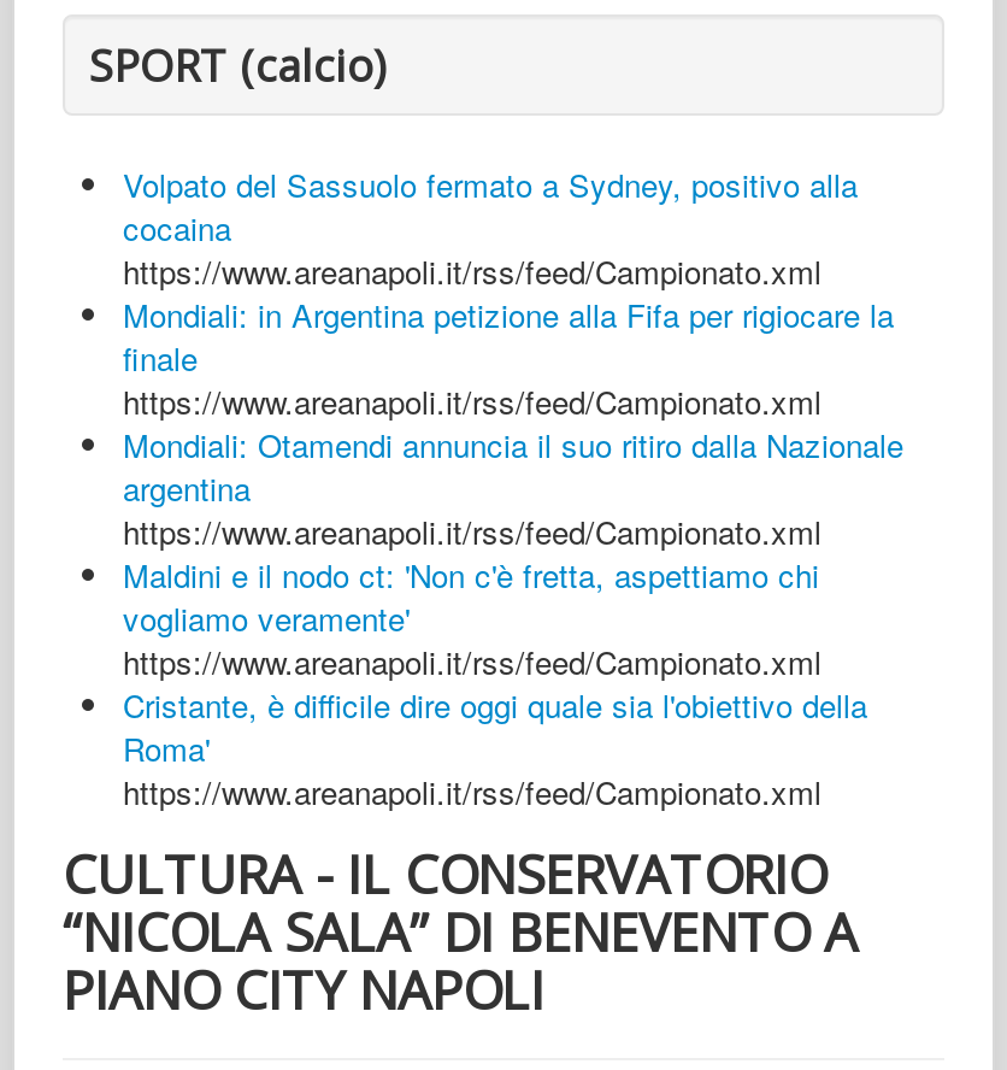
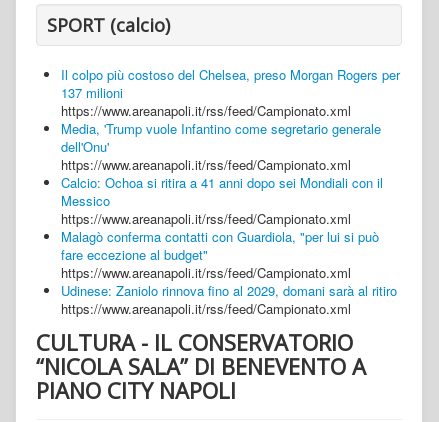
[123,161,858,250] Volpato del Sassuolo fermato a Sydney, positivo alla | cocaina -> [61,65,400,102] Il colpo più costoso del Chelsea, preso Morgan Rogers per | 137 milioni
[123,291,894,381] Mondiali: in Argentina petizione alla Fifa per rigiocare la | finale -> [61,119,381,156] Media, 'Trump vuole Infantino come segretario generale | dell'Onu'
[123,421,903,511] Mondiali: Otamendi annuncia il suo ritiro dalla Nazionale | argentina -> [61,173,383,210] Calcio: Ochoa si ritira a 41 anni dopo sei Mondiali con il | Messico
[123,552,819,641] Maldini e il nodo ct: 'Non c'è fretta, aspettiamo chi | vogliamo veramente' -> [61,227,379,264] Malagò conferma contatti con Guardiola, "per lui si può | fare eccezione al budget"
[123,682,867,771] Cristante, è difficile dire oggi quale sia l'obiettivo della | Roma' -> [61,281,397,300] Udinese: Zaniolo rinnova fino al 2029, domani sarà al ritiro

